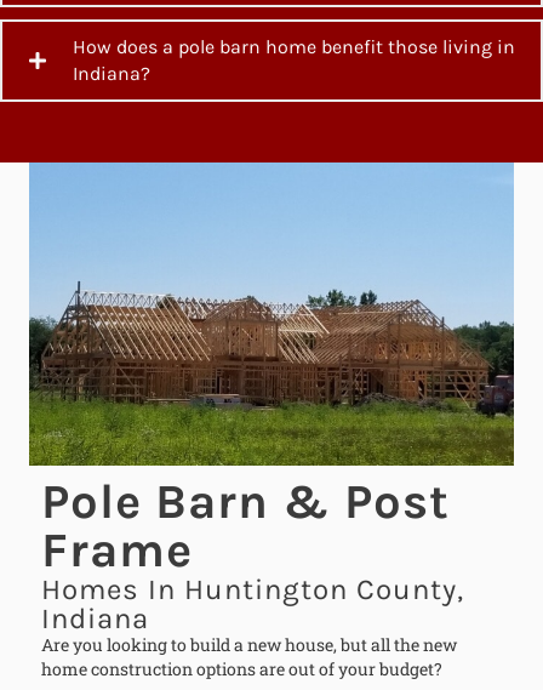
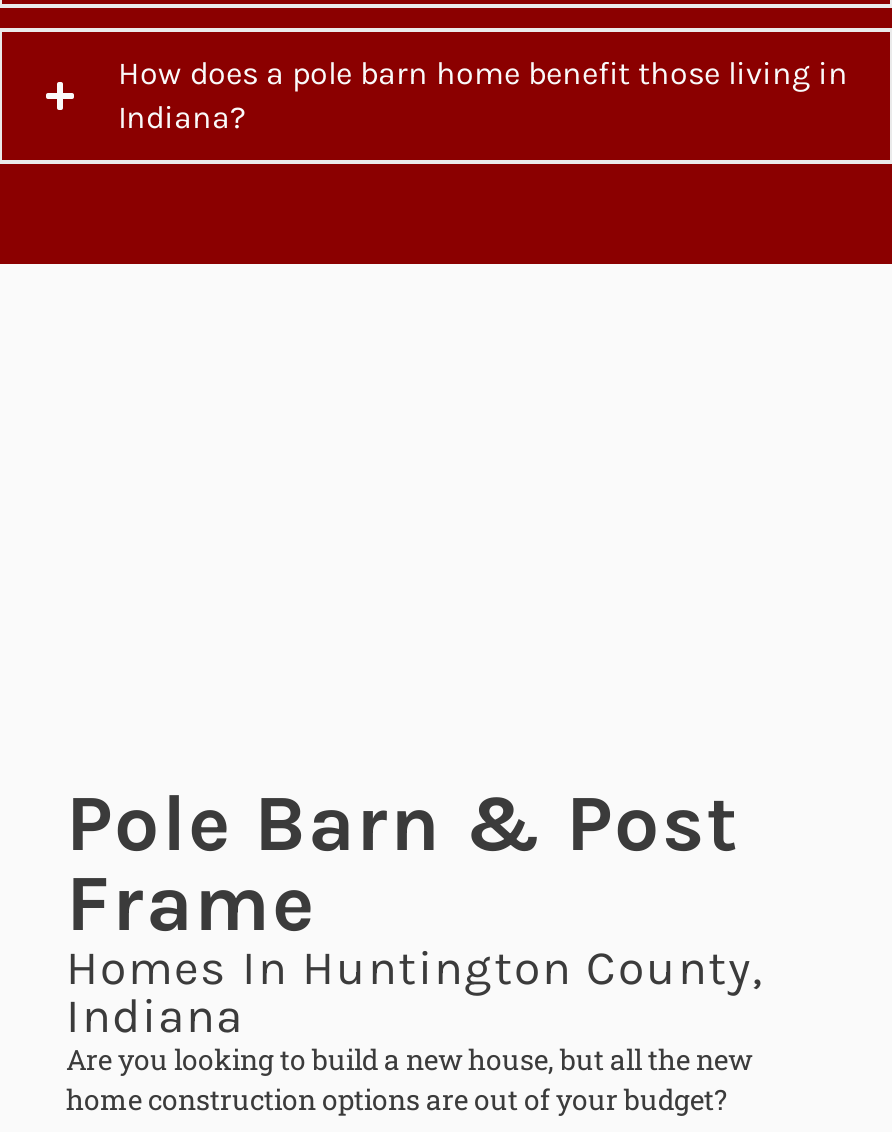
[27,162,516,467] [image] -> none

